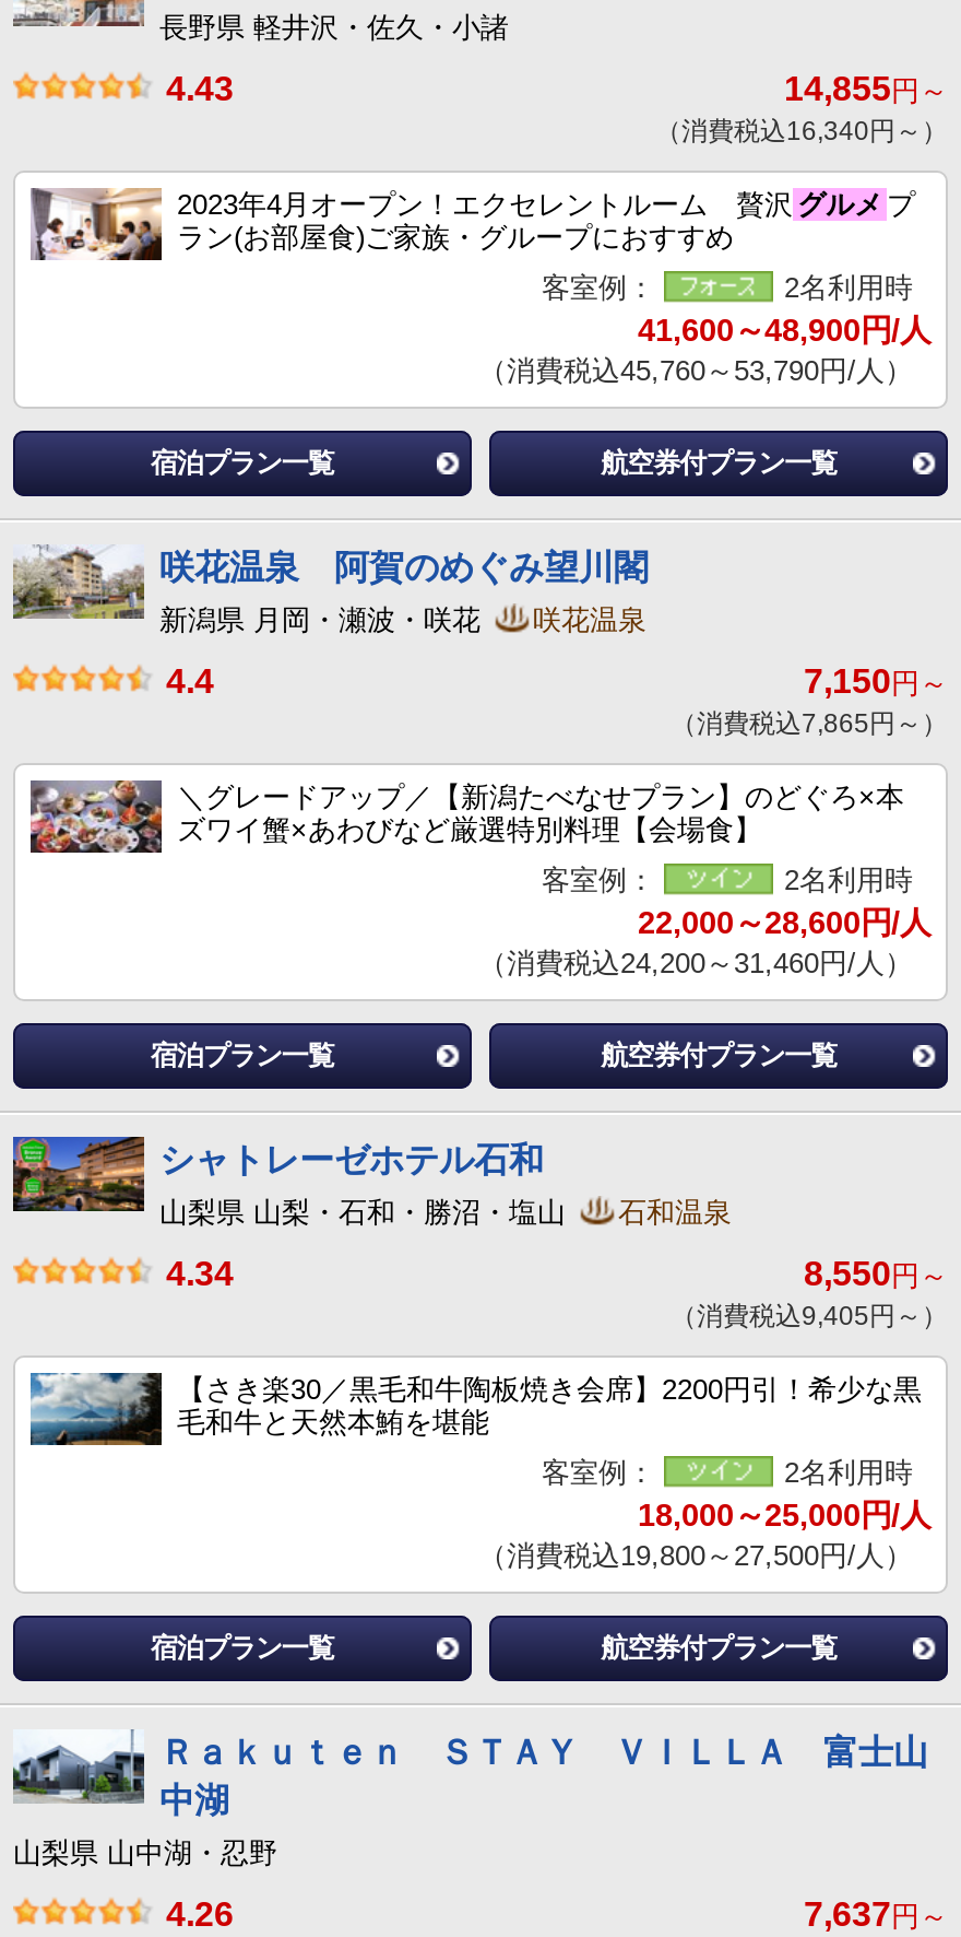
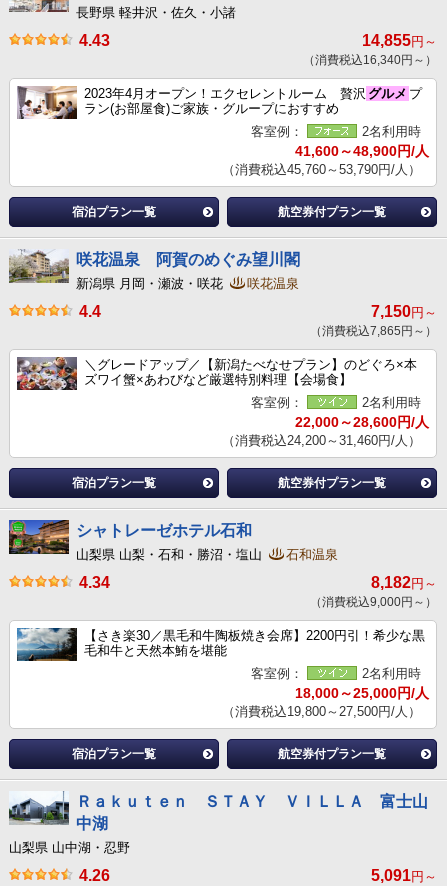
[804,1254,948,1291] 8,550円～ -> [371,574,437,591] 8,182円～
[671,1300,948,1331] （消費税込9,405円～） -> [310,595,437,609] （消費税込9,000円～）
[804,1895,948,1932] 7,637円～ -> [371,867,437,884] 5,091円～

